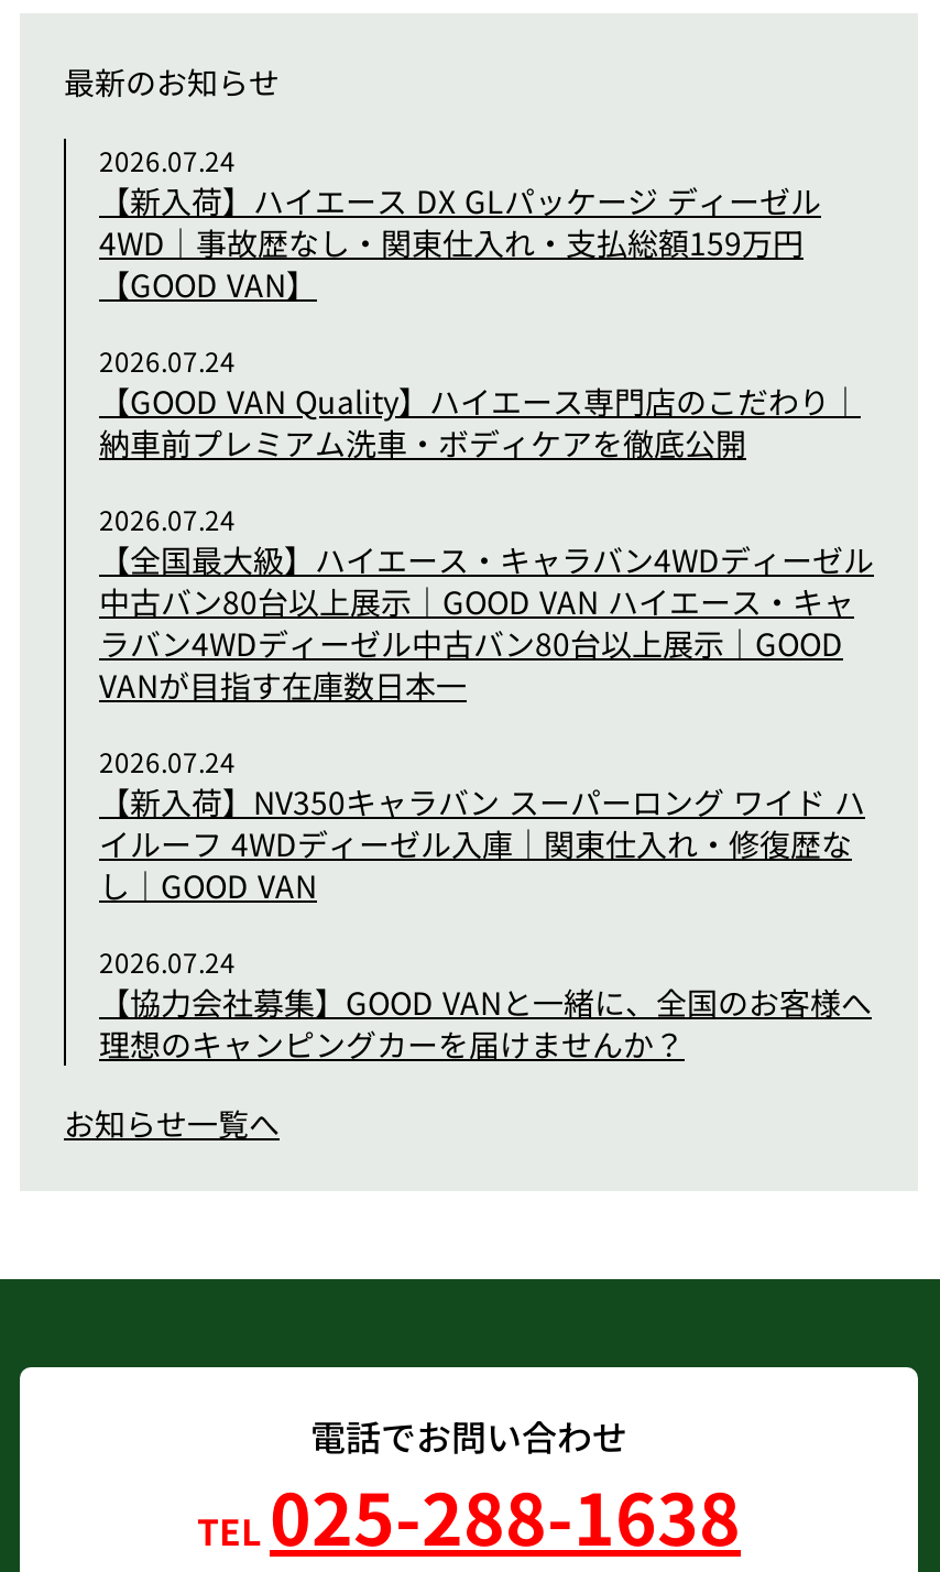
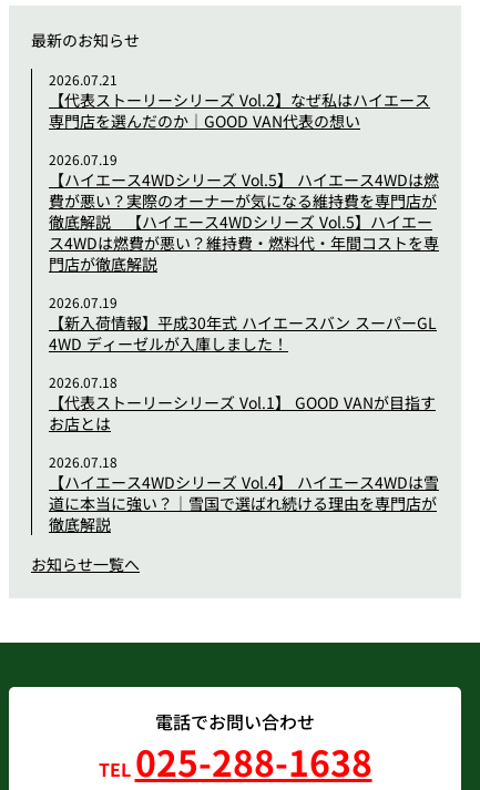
[99,141,821,306] 2026.07.24 | 【新入荷】ハイエース DX GLパッケージ ディーゼル | 4WD｜事故歴なし・関東仕入れ・支払総額159万円 | 【GOOD VAN】 -> [49,70,430,132] 2026.07.21 | 【代表ストーリーシリーズ Vol.2】なぜ私はハイエース | 専門店を選んだのか｜GOOD VAN代表の想い
[99,341,861,465] 2026.07.24 | 【GOOD VAN Quality】ハイエース専門店のこだわり｜ | 納車前プレミアム洗車・ボディケアを徹底公開 -> [49,150,439,275] 2026.07.19 | 【ハイエース4WDシリーズ Vol.5】 ハイエース4WDは燃 | 費が悪い？実際のオーナーが気になる維持費を専門店が | 徹底解説 【ハイエース4WDシリーズ Vol.5】ハイエー | ス4WDは燃費が悪い？維持費・燃料代・年間コストを専 | 門店が徹底解説
[99,500,874,707] 2026.07.24 | 【全国最大級】ハイエース・キャラバン4WDディーゼル | 中古バン80台以上展示｜GOOD VAN ハイエース・キャ | ラバン4WDディーゼル中古バン80台以上展示｜GOOD | VANが目指す在庫数日本一 -> [49,293,437,355] 2026.07.19 | 【新入荷情報】平成30年式 ハイエースバン スーパーGL | 4WD ディーゼルが入庫しました！
[99,742,865,907] 2026.07.24 | 【新入荷】NV350キャラバン スーパーロング ワイド ハ | イルーフ 4WDディーゼル入庫｜関東仕入れ・修復歴な | し｜GOOD VAN -> [49,372,436,434] 2026.07.18 | 【代表ストーリーシリーズ Vol.1】 GOOD VANが目指す | お店とは
[99,942,872,1066] 2026.07.24 | 【協力会社募集】GOOD VANと一緒に、全国のお客様へ | 理想のキャンピングカーを届けませんか？ -> [49,452,439,535] 2026.07.18 | 【ハイエース4WDシリーズ Vol.4】 ハイエース4WDは雪 | 道に本当に強い？｜雪国で選ばれ続ける理由を専門店が | 徹底解説

